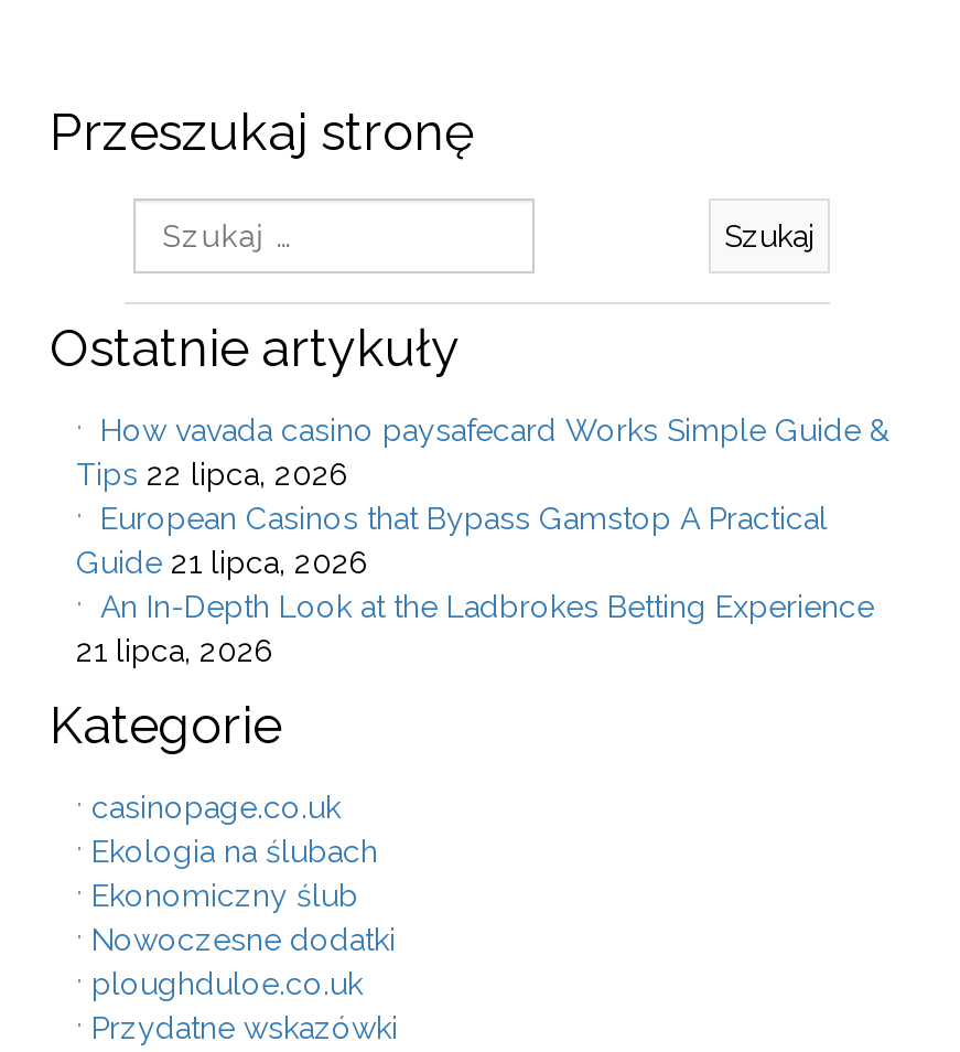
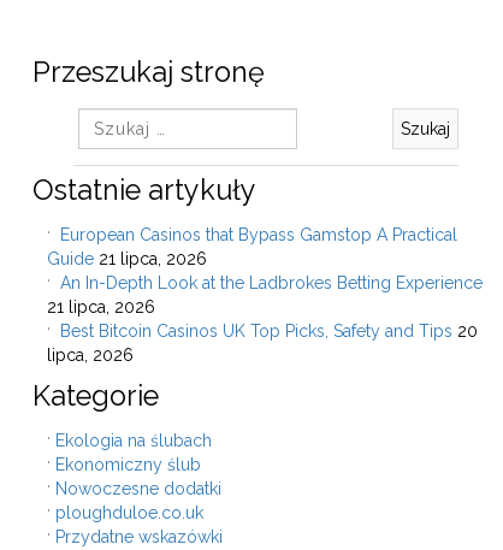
[76,412,892,491] How vavada casino paysafecard Works Simple Guide & | Tips 22 lipca, 2026 -> none
moved [76,500,874,668] -> [47,225,483,316]: European Casinos that Bypass Gamstop A Practical | Guide 21 lipca, 2026 | An In-Depth Look at the Ladbrokes Betting Experience | 21 lipca, 2026
none -> [47,321,478,364] Best Bitcoin Casinos UK Top Picks, Safety and Tips 20 | lipca, 2026
[91,789,341,824] casinopage.co.uk -> none

